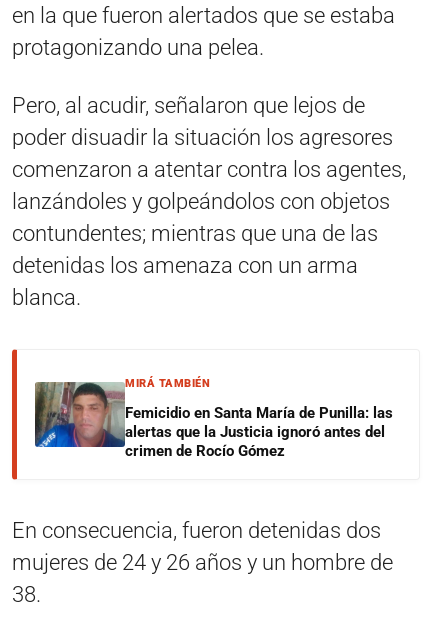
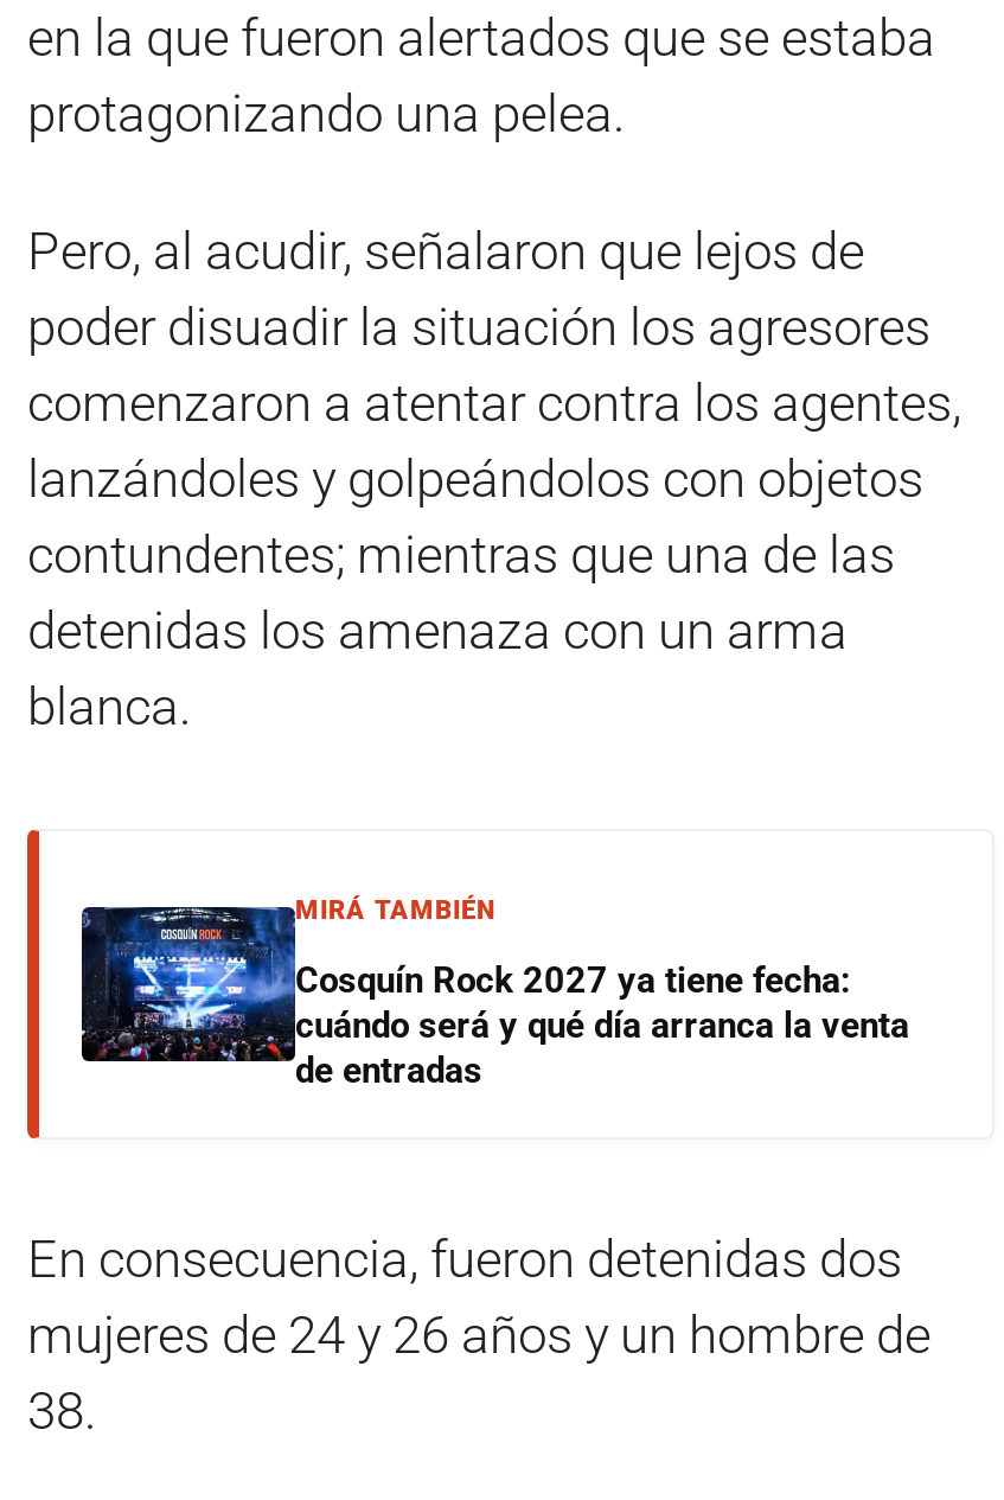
[34,382,393,460] [image] | Femicidio en Santa María de Punilla: las | alertas que la Justicia ignoró antes del | crimen de Rocío Gómez -> [79,906,909,1092] [image] | Cosquín Rock 2027 ya tiene fecha: | cuándo será y qué día arranca la venta | de entradas

